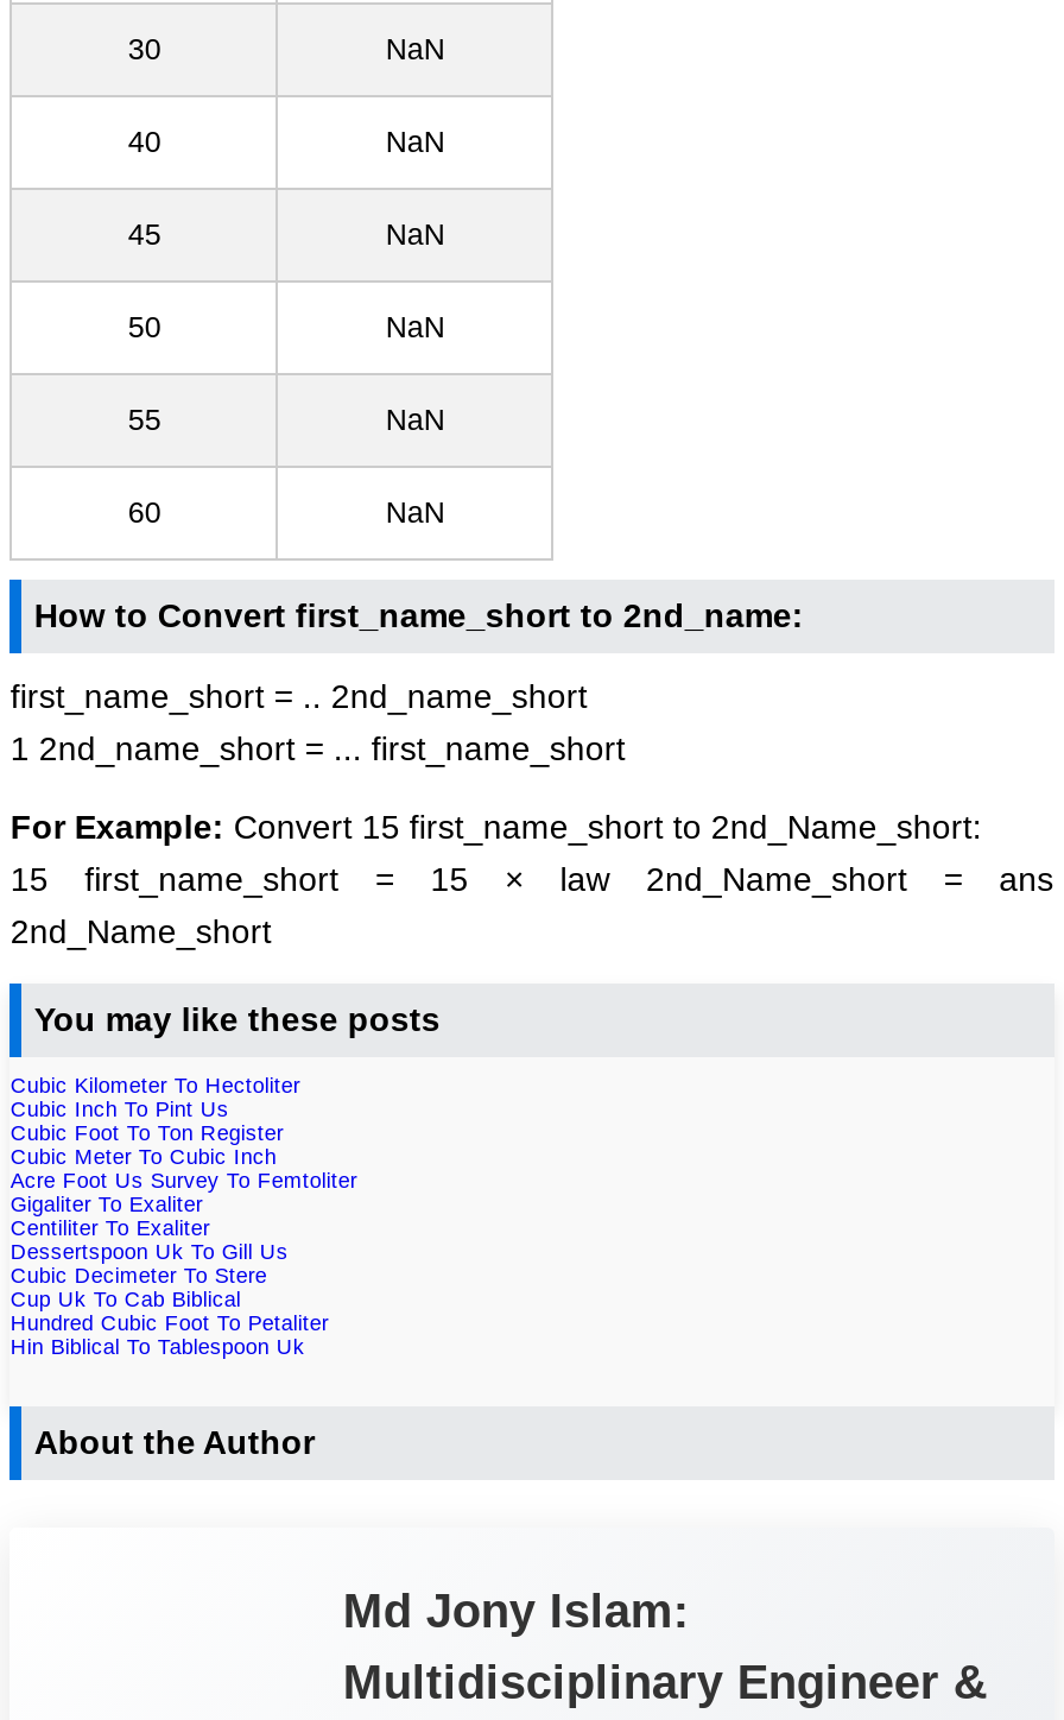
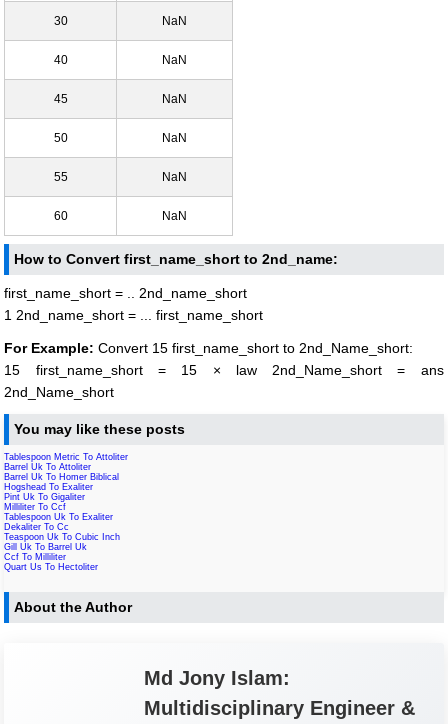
[10,1073,357,1358] Cubic Kilometer To Hectoliter | Cubic Inch To Pint Us | Cubic Foot To Ton Register | Cubic Meter To Cubic Inch | Acre Foot Us Survey To Femtoliter | Gigaliter To Exaliter | Centiliter To Exaliter | Dessertspoon Uk To Gill Us | Cubic Decimeter To Stere | Cup Uk To Cab Biblical | Hundred Cubic Foot To Petaliter | Hin Biblical To Tablespoon Uk -> [4,452,128,572] Tablespoon Metric To Attoliter | Barrel Uk To Attoliter | Barrel Uk To Homer Biblical | Hogshead To Exaliter | Pint Uk To Gigaliter | Milliliter To Ccf | Tablespoon Uk To Exaliter | Dekaliter To Cc | Teaspoon Uk To Cubic Inch | Gill Uk To Barrel Uk | Ccf To Milliliter | Quart Us To Hectoliter

